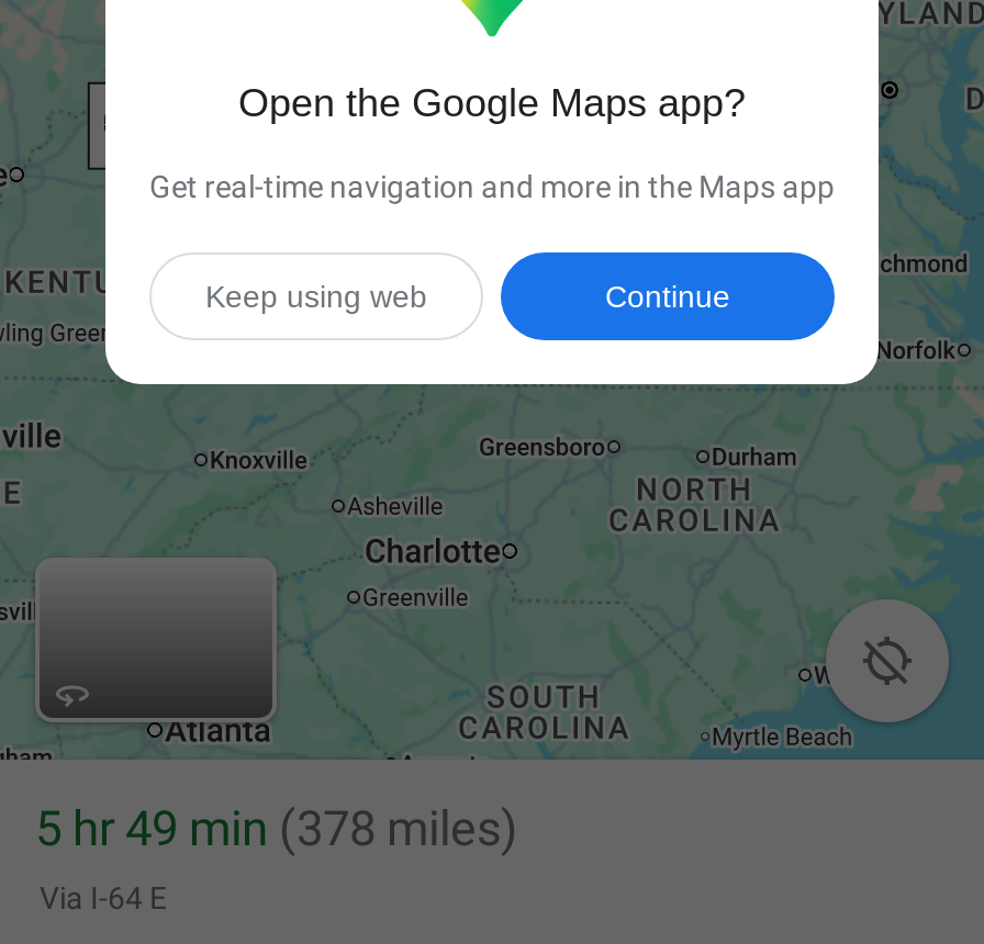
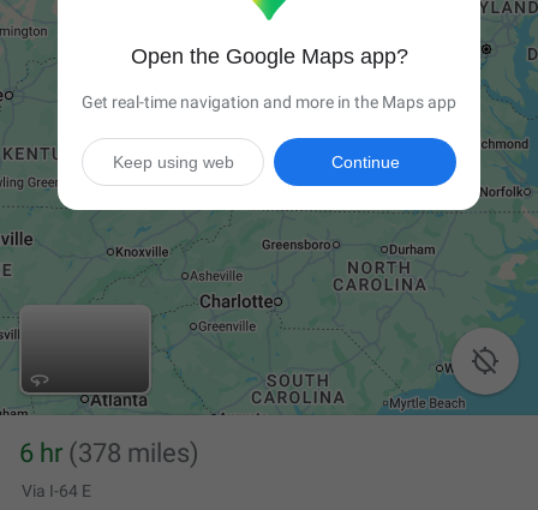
[35,801,518,856] 5 hr 49 min (378 miles) -> [19,438,199,468] 6 hr (378 miles)

